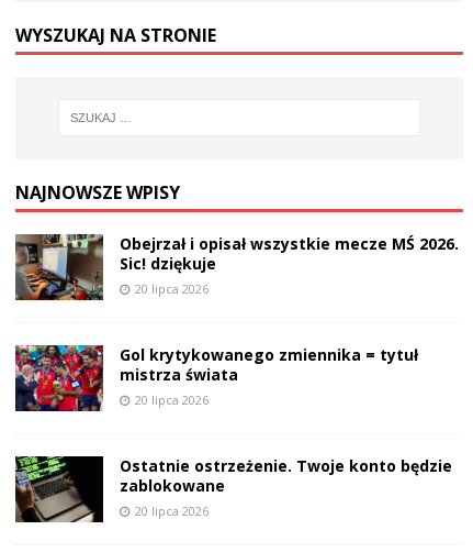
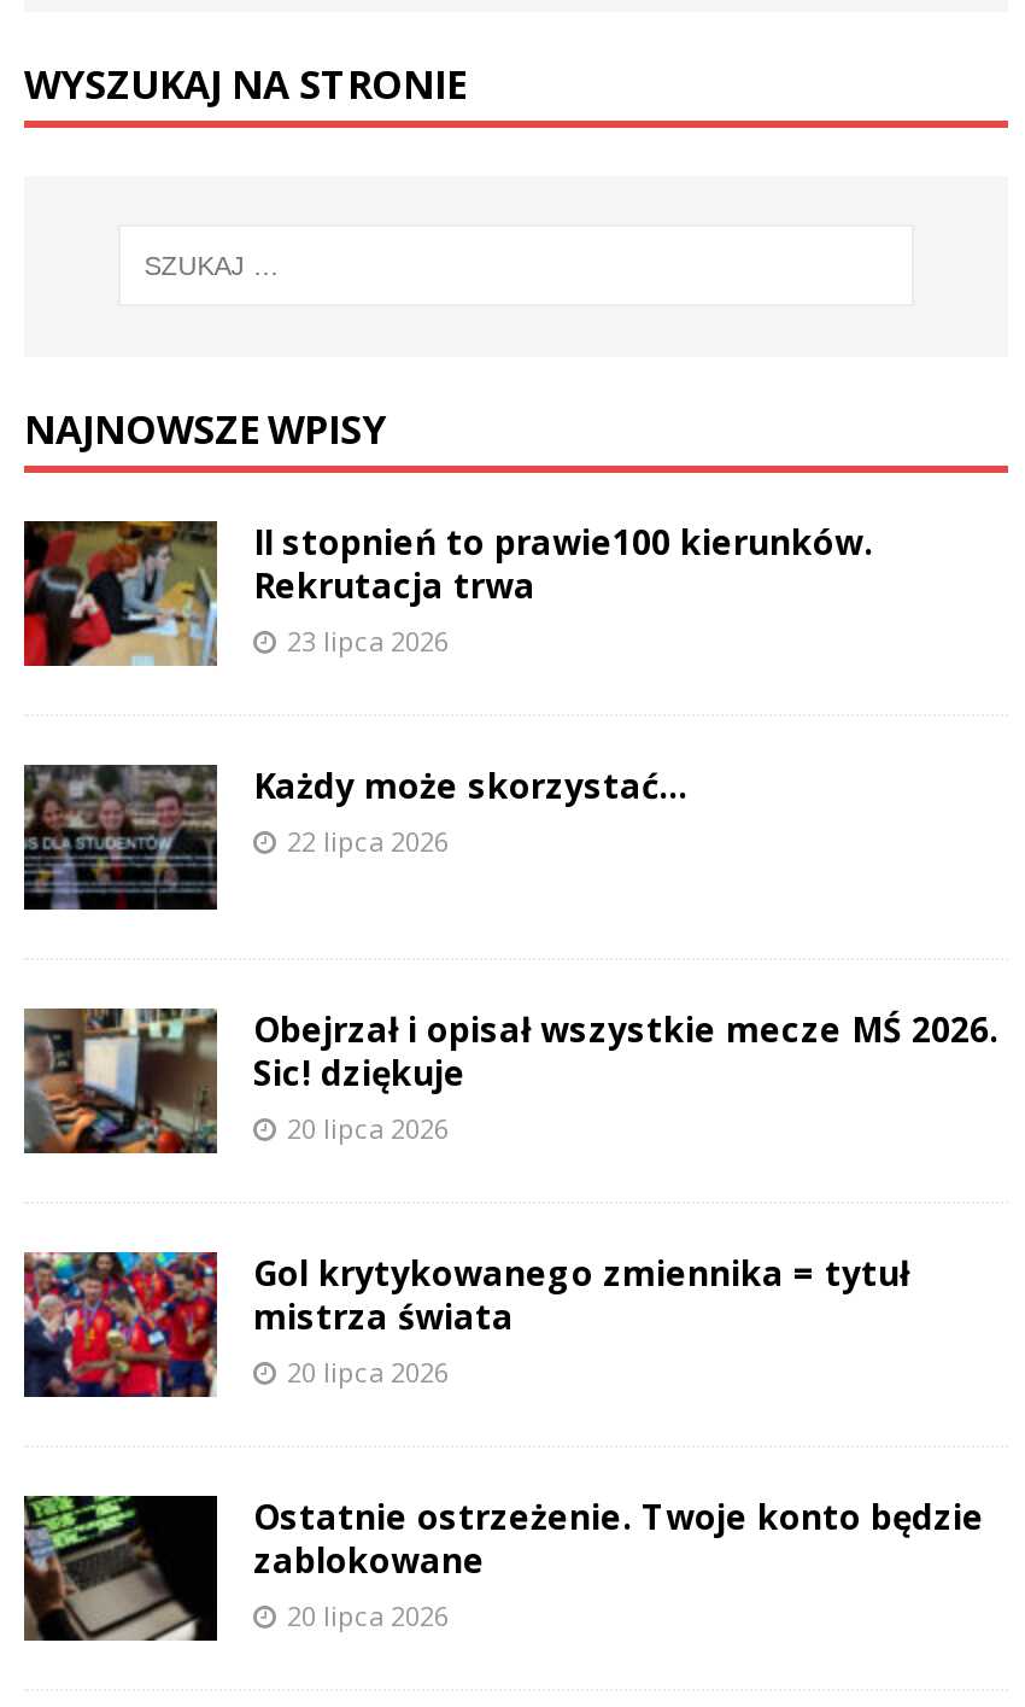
none -> [22,518,873,858] [image] | II stopnień to prawie100 kierunków. | Rekrutacja trwa | 23 lipca 2026 | Każdy może skorzystać… | 22 lipca 2026
none -> [22,762,219,912] [image]

